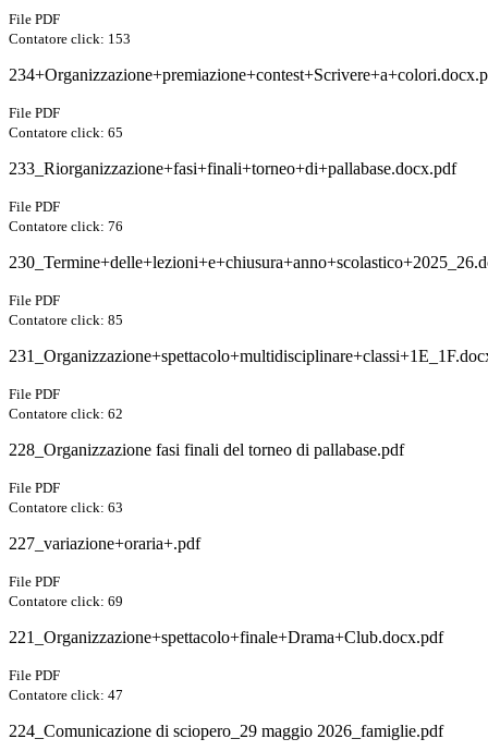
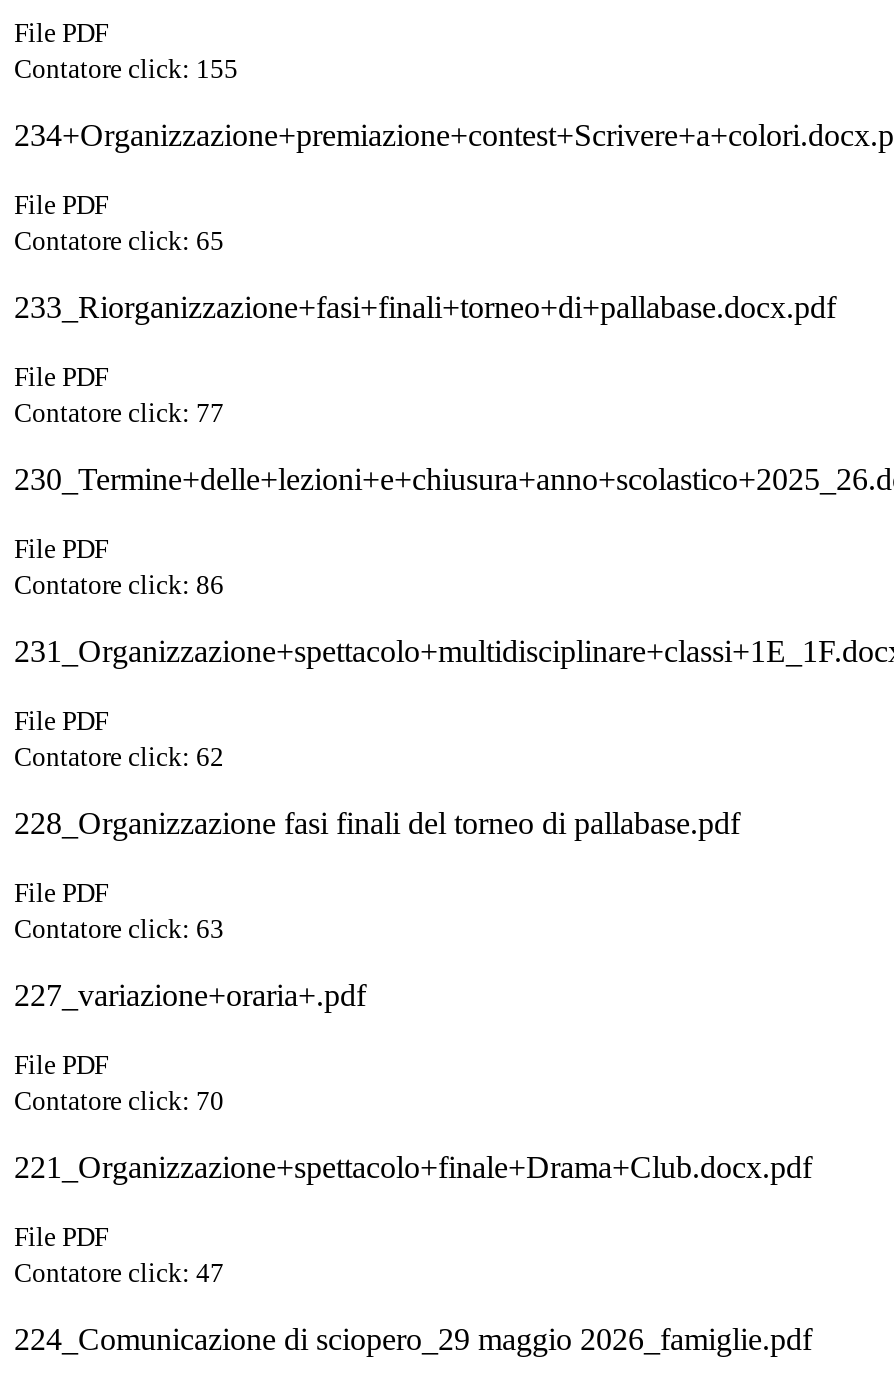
[9,31,131,47] Contatore click: 153 -> [14,54,238,84] Contatore click: 155
[9,218,123,234] Contatore click: 76 -> [14,398,224,428] Contatore click: 77
[9,312,123,328] Contatore click: 85 -> [14,570,224,600] Contatore click: 86
[9,593,123,609] Contatore click: 69 -> [14,1086,224,1116] Contatore click: 70

